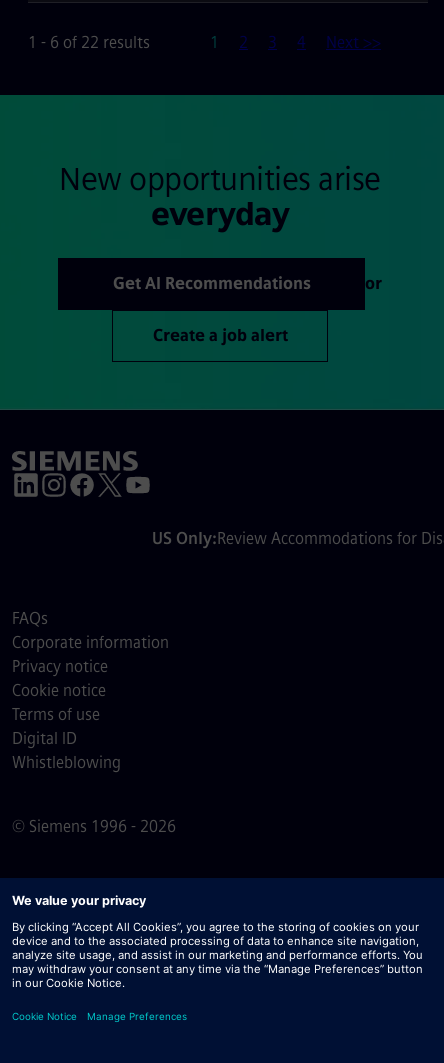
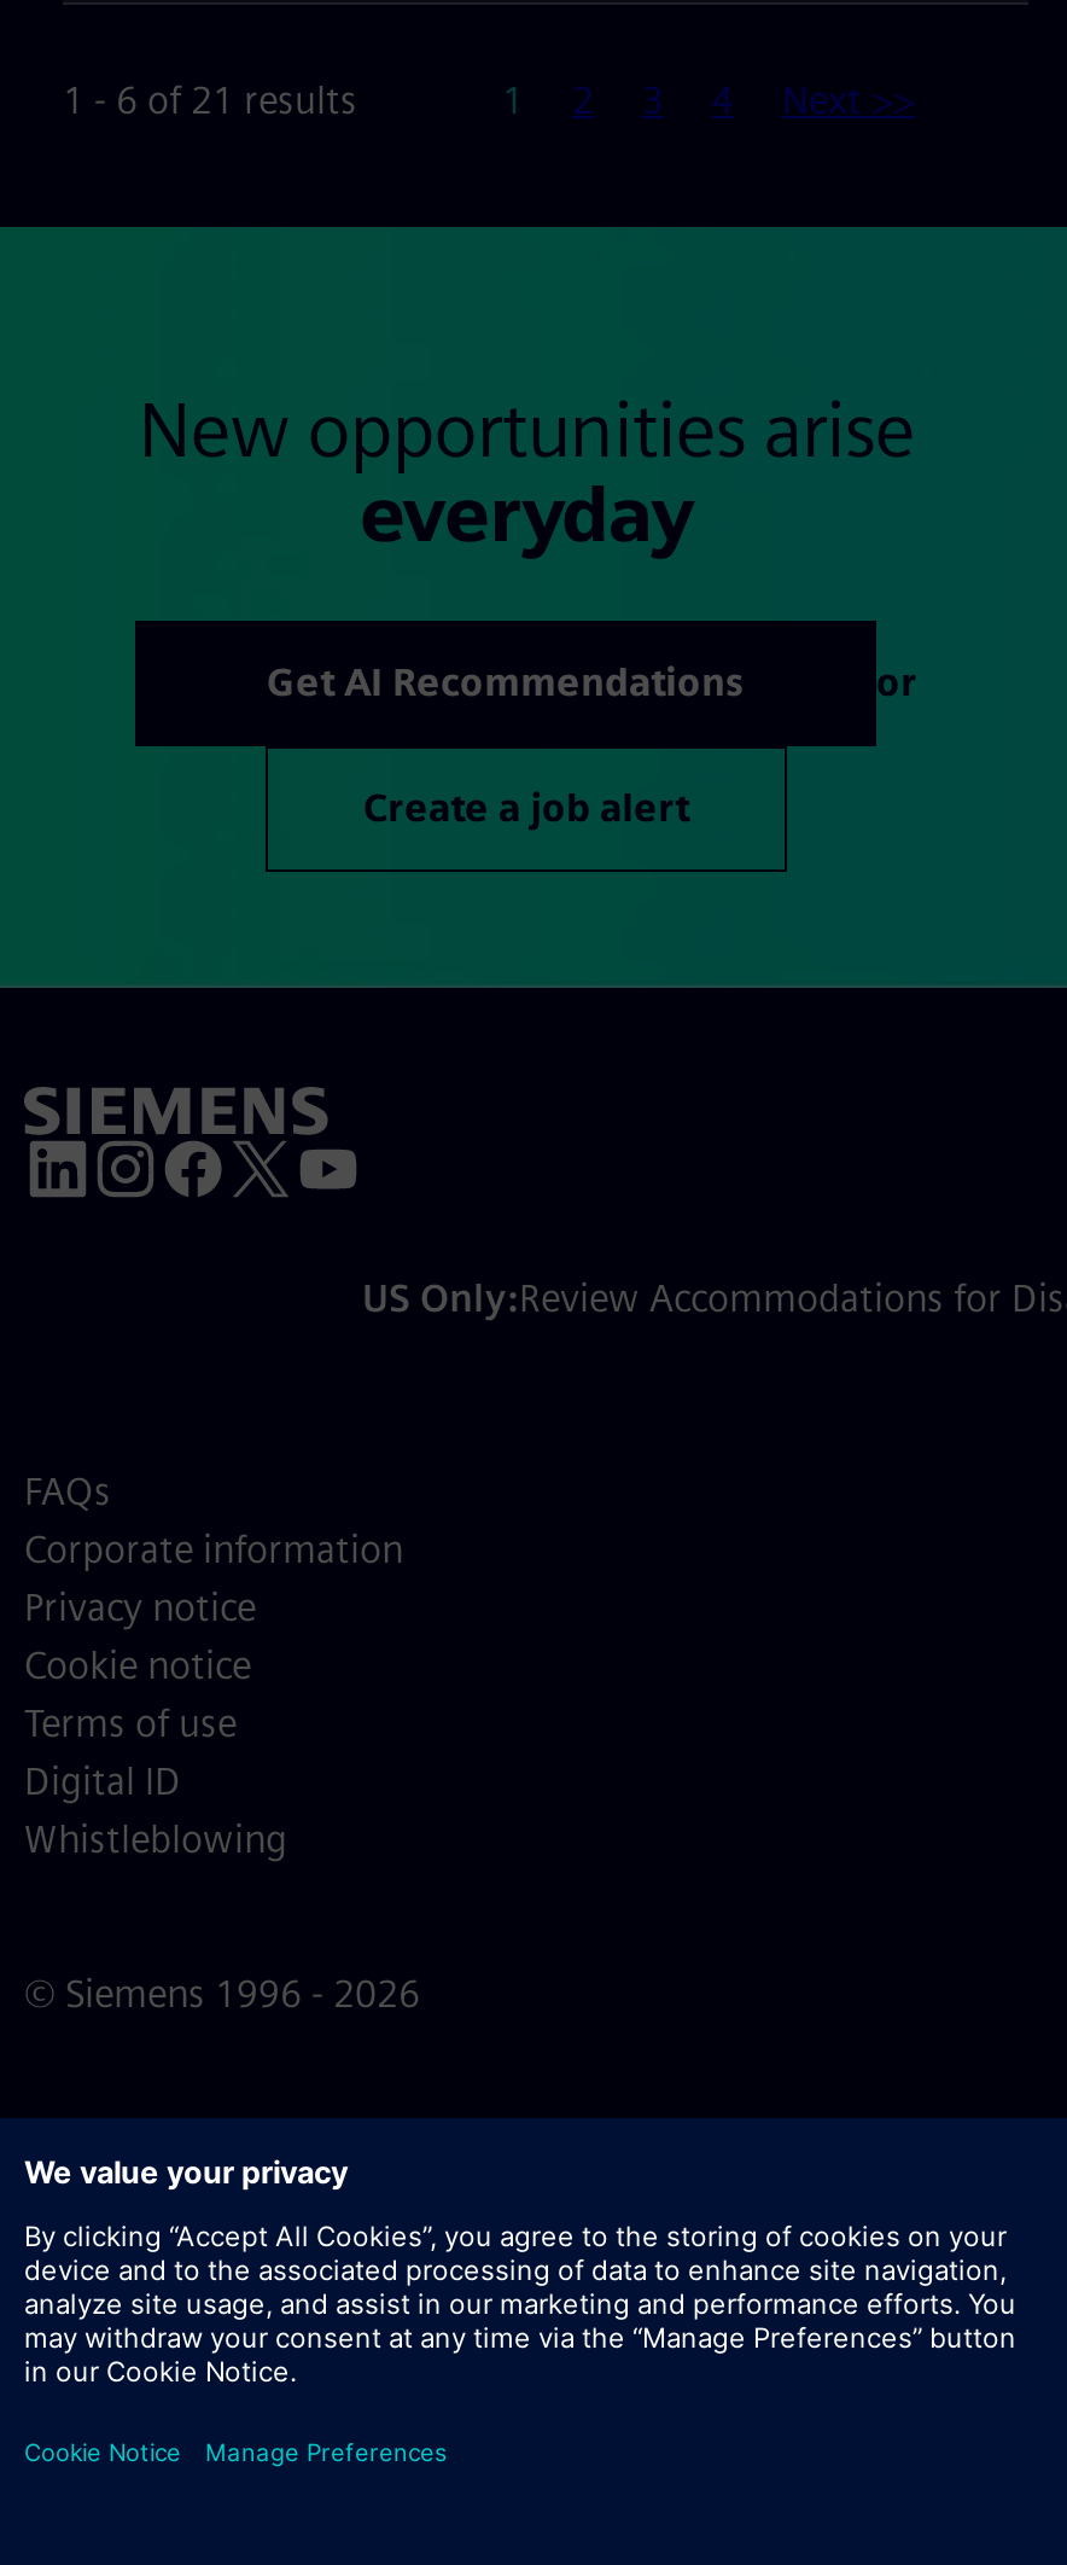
[28,33,150,52] 1 - 6 of 22 results -> [63,77,357,123] 1 - 6 of 21 results

